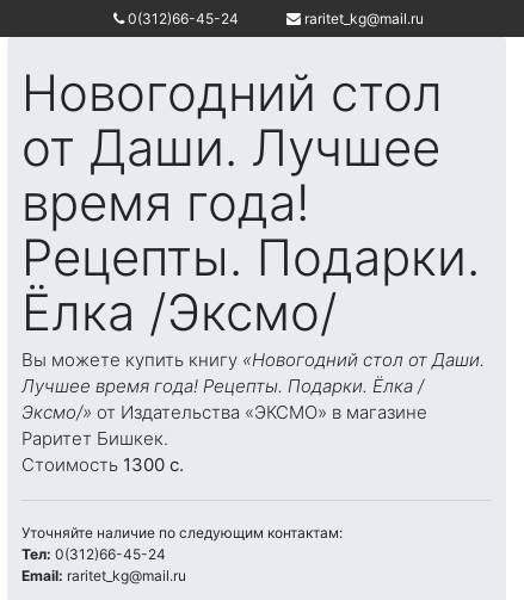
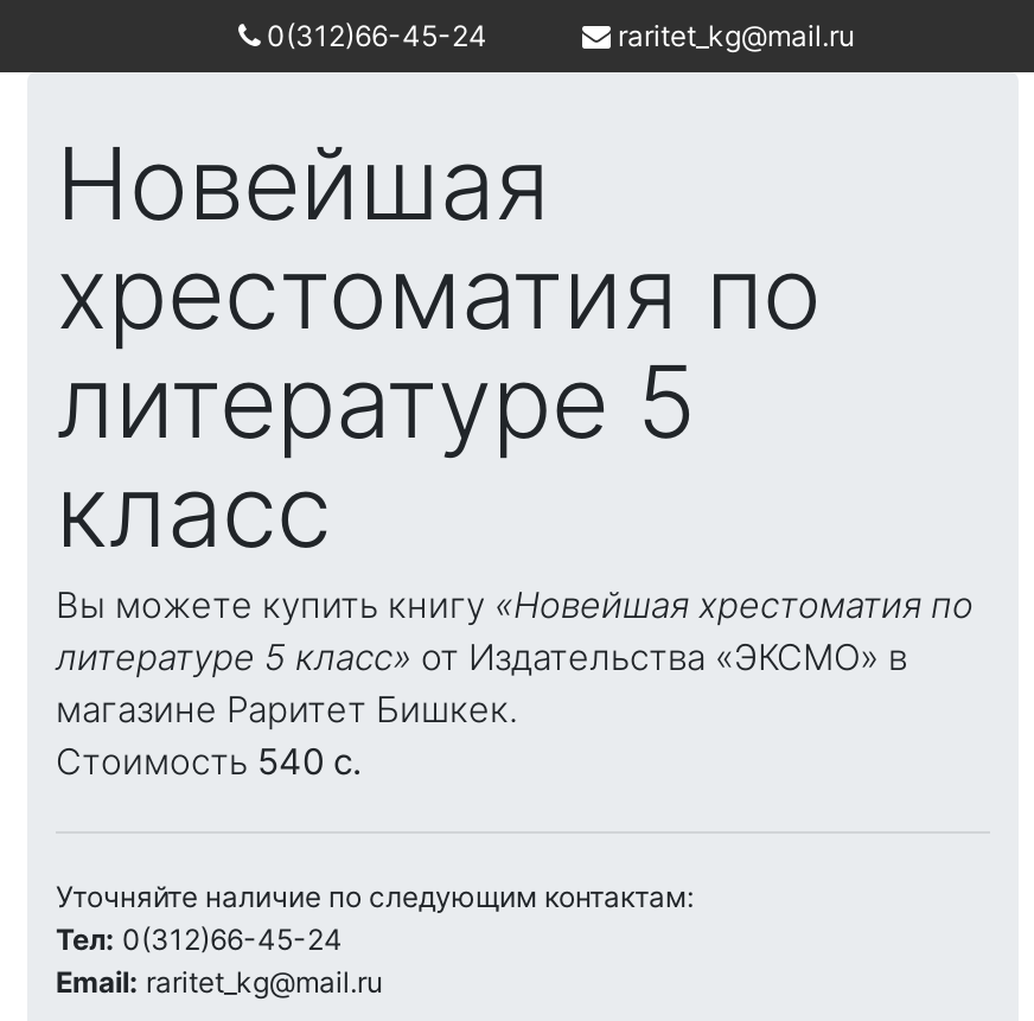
[21,61,485,475] Новогодний стол | от Даши. Лучшее | время года! | Рецепты. Подарки. | Ёлка /Эксмо/ | Вы можете купить книгу «Новогодний стол от Даши. | Лучшее время года! Рецепты. Подарки. Ёлка / | Эксмо/» от Издательства «ЭКСМО» в магазине | Раритет Бишкек. | Стоимость 1300 c. -> [56,121,974,783] Новейшая | хрестоматия по | литературе 5 | класс | Вы можете купить книгу «Новейшая хрестоматия по | литературе 5 класс» от Издательства «ЭКСМО» в | магазине Раритет Бишкек. | Стоимость 540 c.

